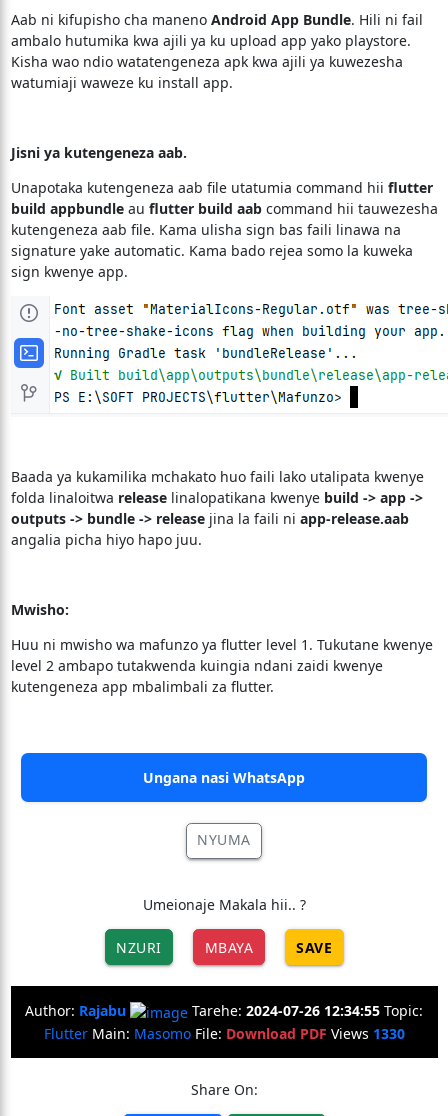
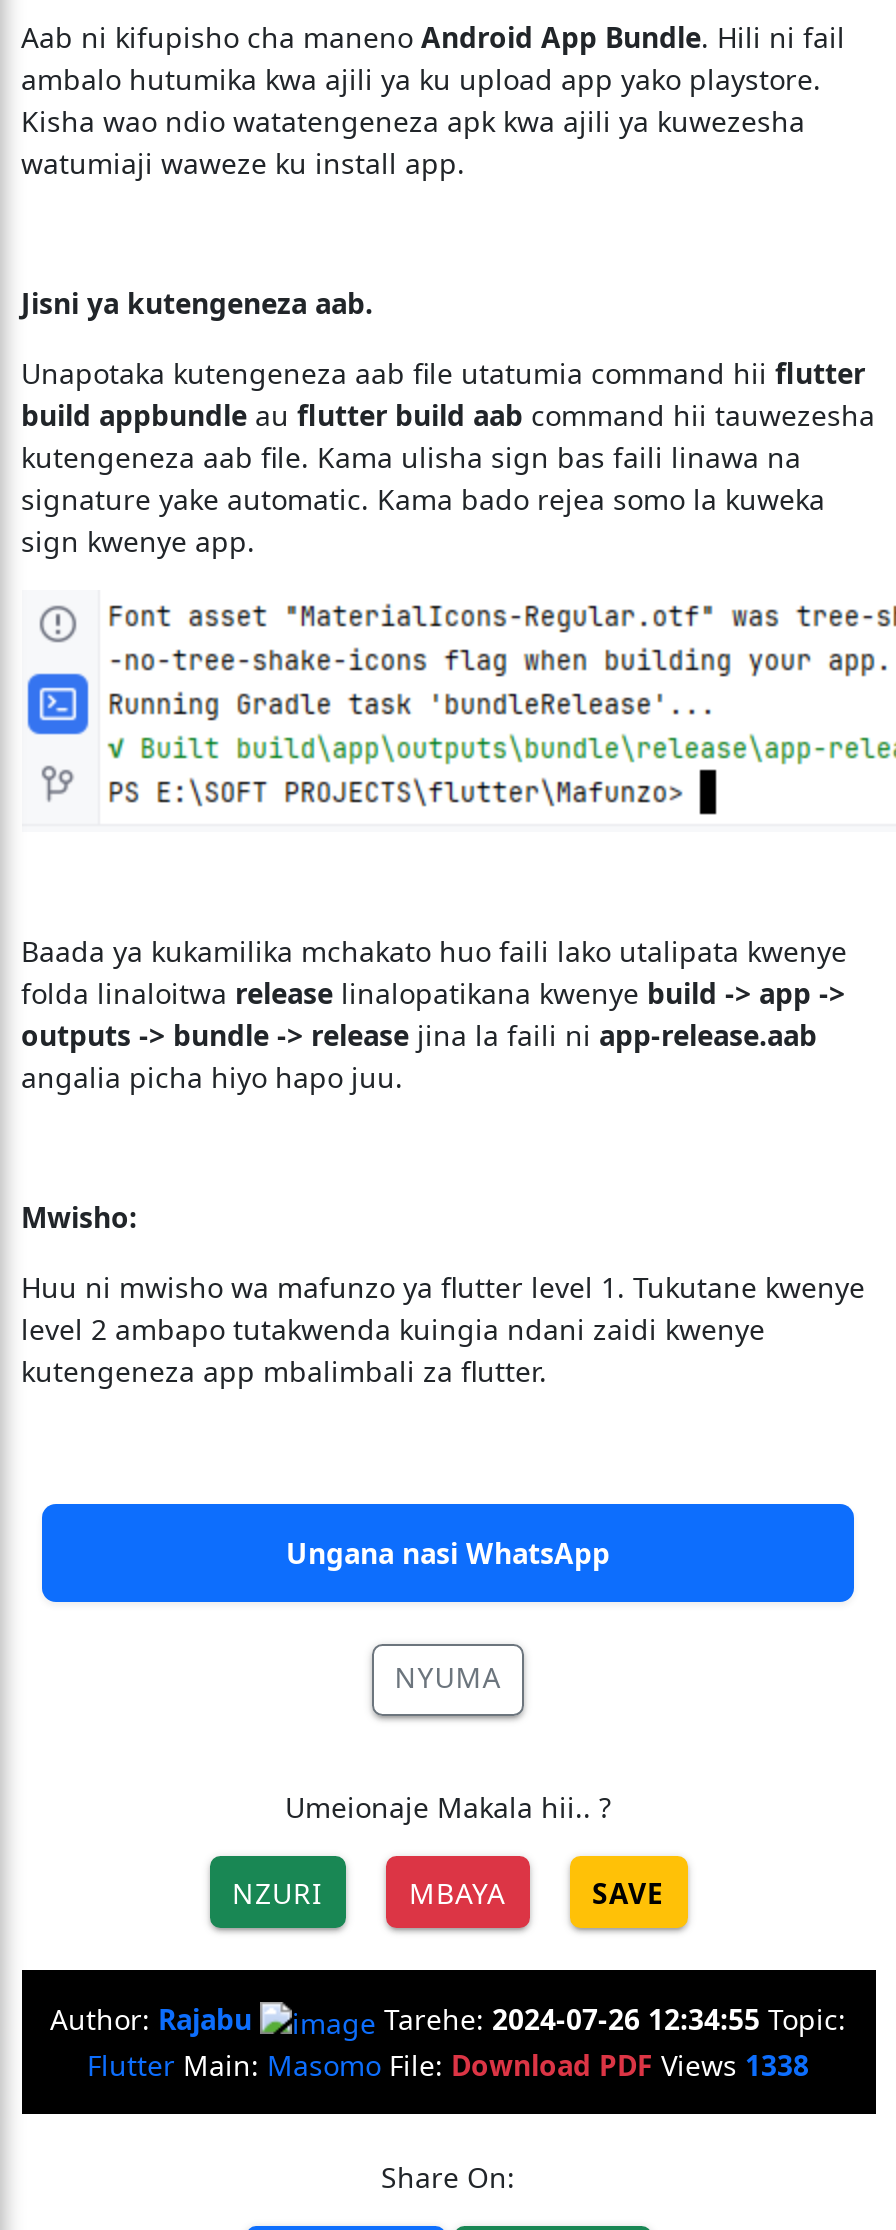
[43,1024,404,1043] Flutter Main: Masomo File: Download PDF Views 1330 -> [87,2046,809,2084] Flutter Main: Masomo File: Download PDF Views 1338

